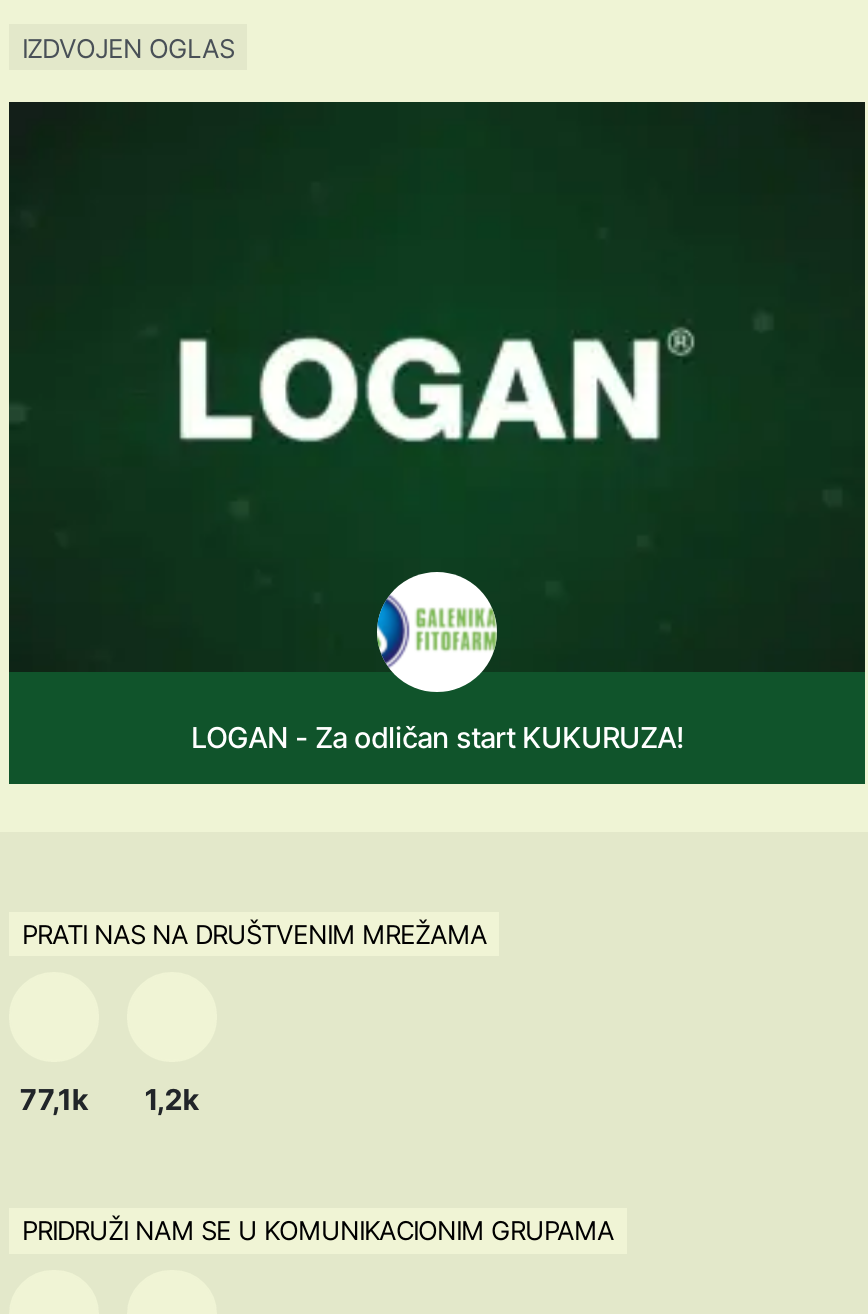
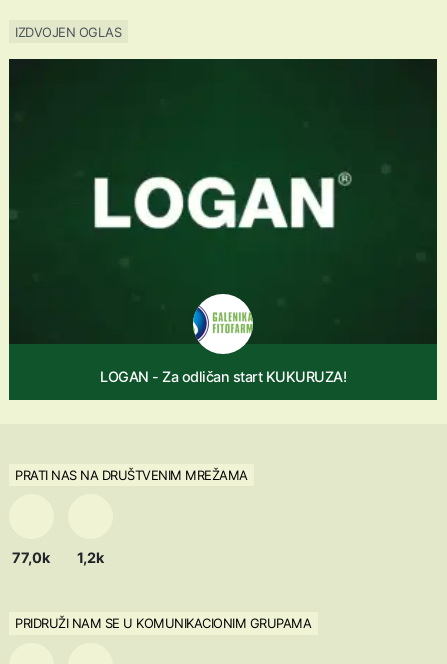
[20,1082,198,1116] 77,1k 1,2k -> [12,549,104,566] 77,0k 1,2k

